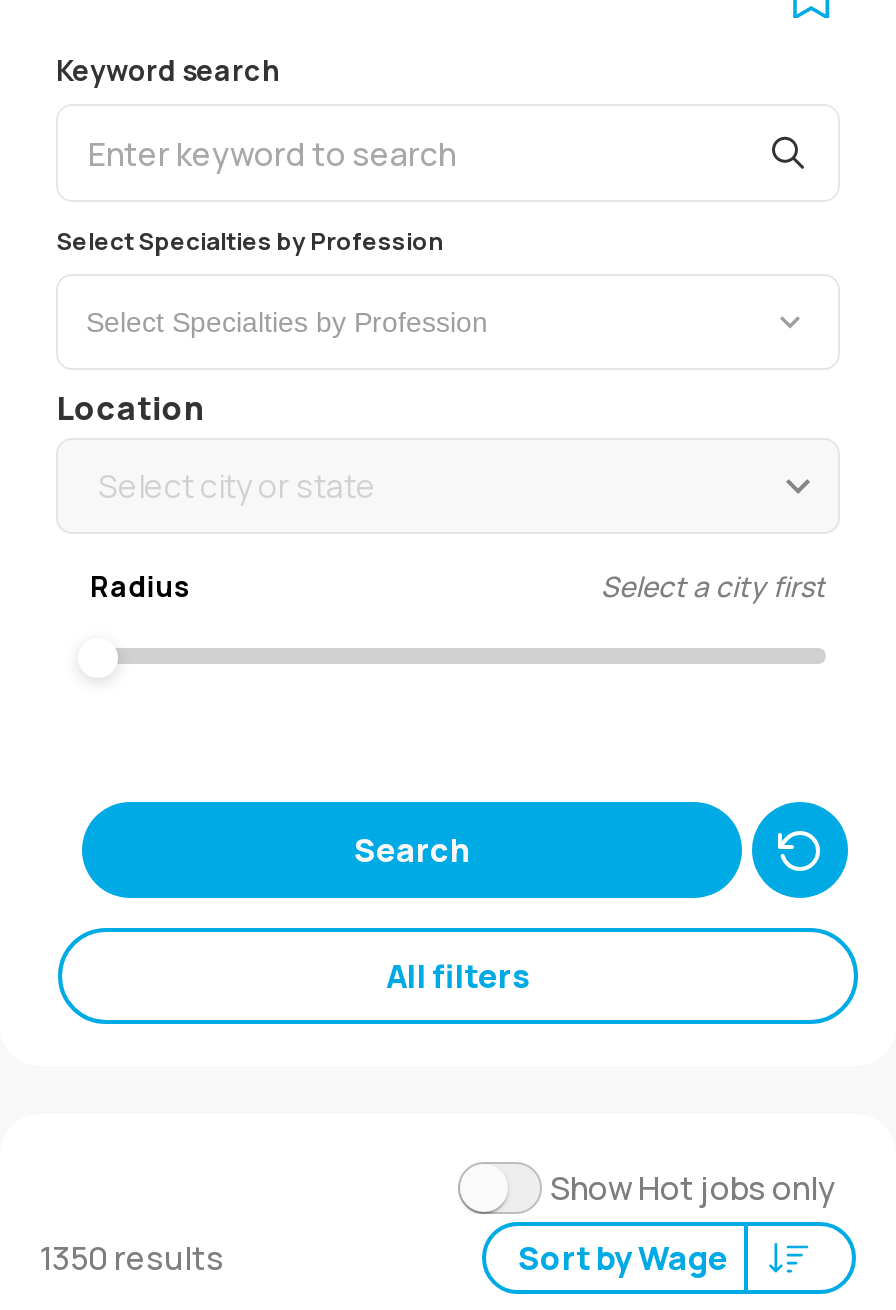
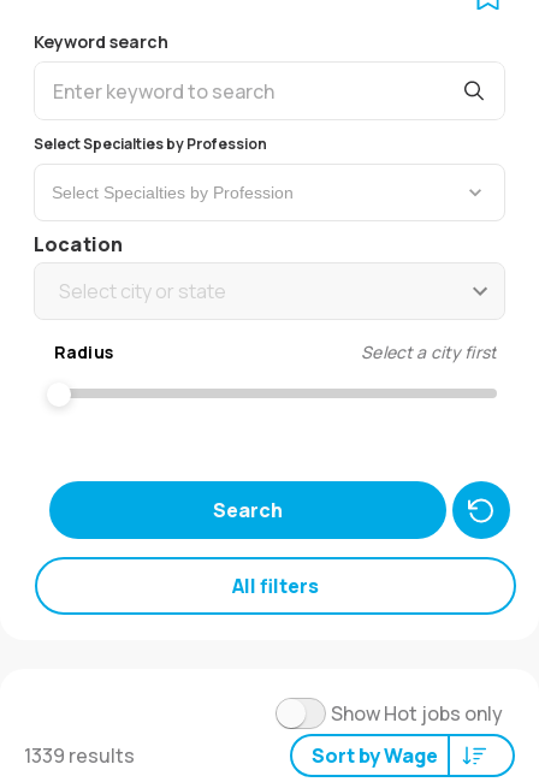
[40,1236,224,1280] 1350 results -> [24,742,135,769] 1339 results

